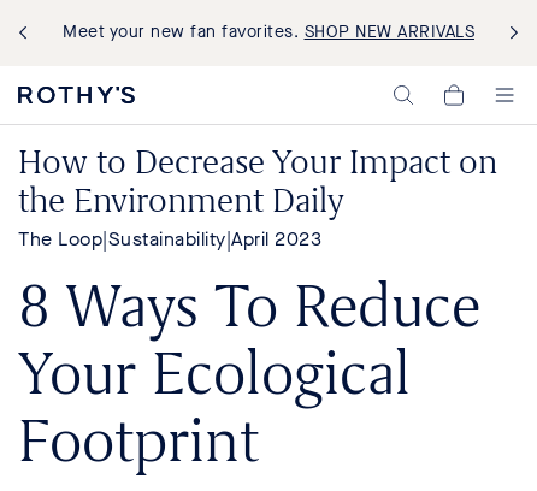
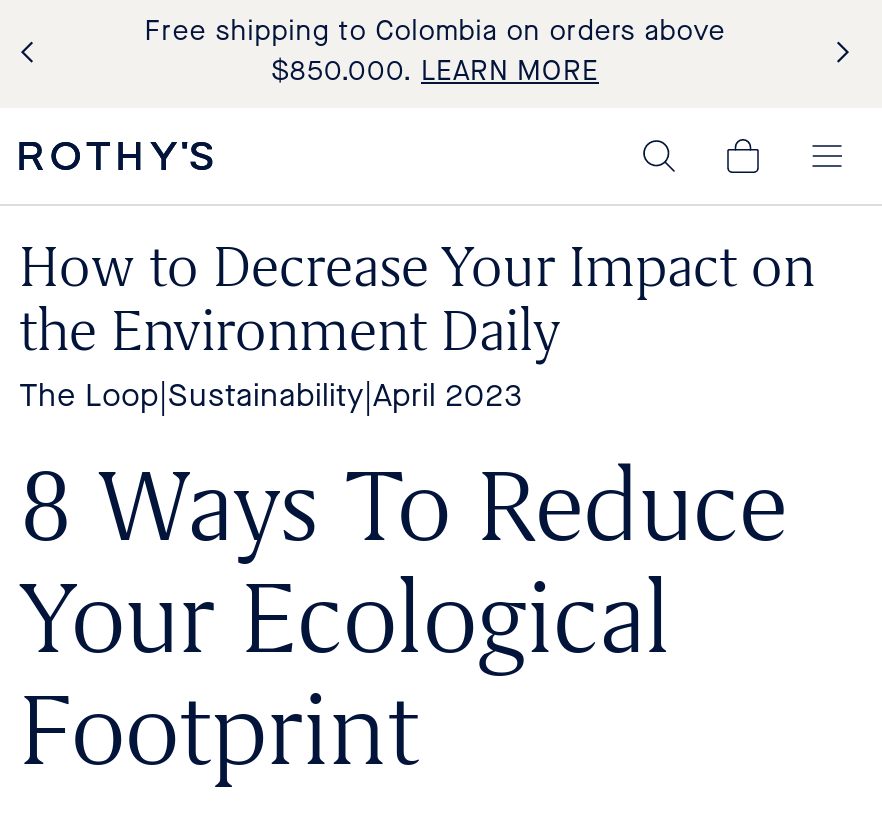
[63,20,474,43] Meet your new fan favorites. SHOP NEW ARRIVALS -> [145,12,725,90] Free shipping to Colombia on orders above | $850.000. LEARN MORE

